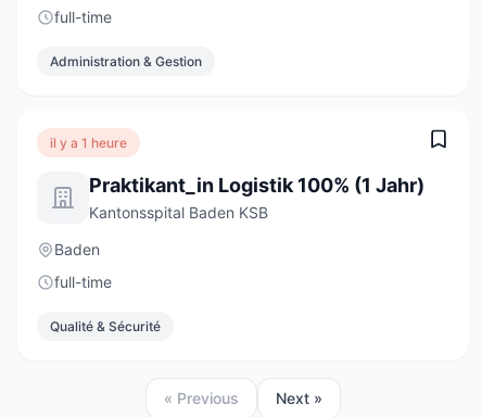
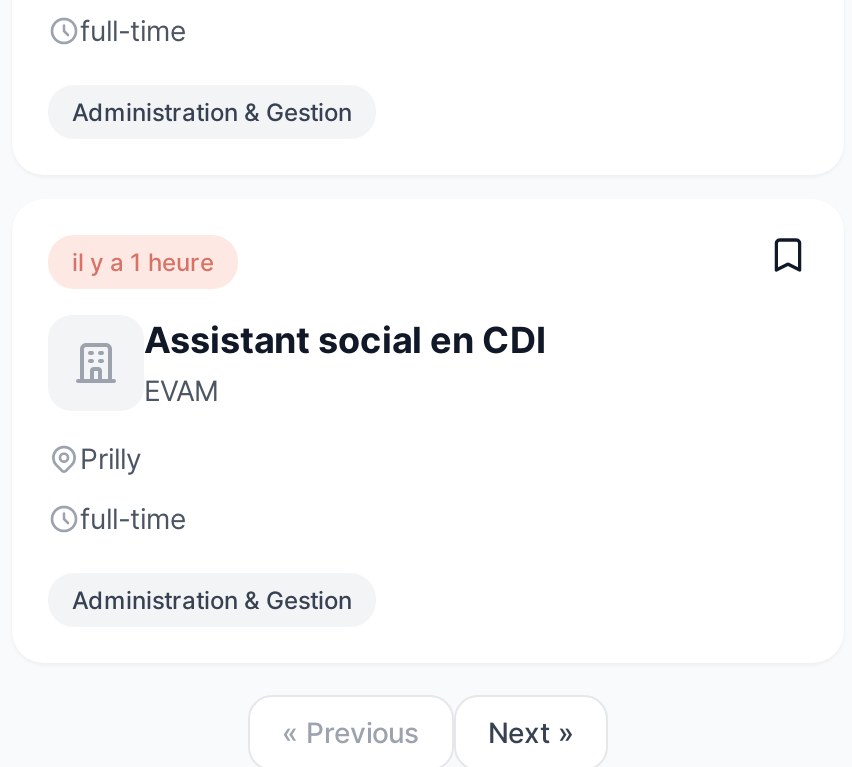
[89,174,424,222] Praktikant_in Logistik 100% (1 Jahr) | Kantonsspital Baden KSB -> [144,319,546,407] Assistant social en CDI | EVAM
[54,240,100,258] Baden -> [80,441,142,475] Prilly
[50,318,161,334] Qualité & Sécurité -> [72,585,352,615] Administration & Gestion

